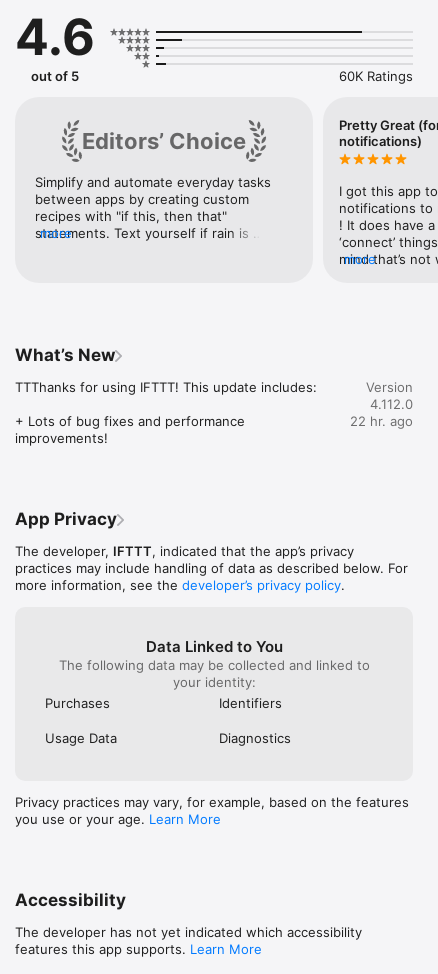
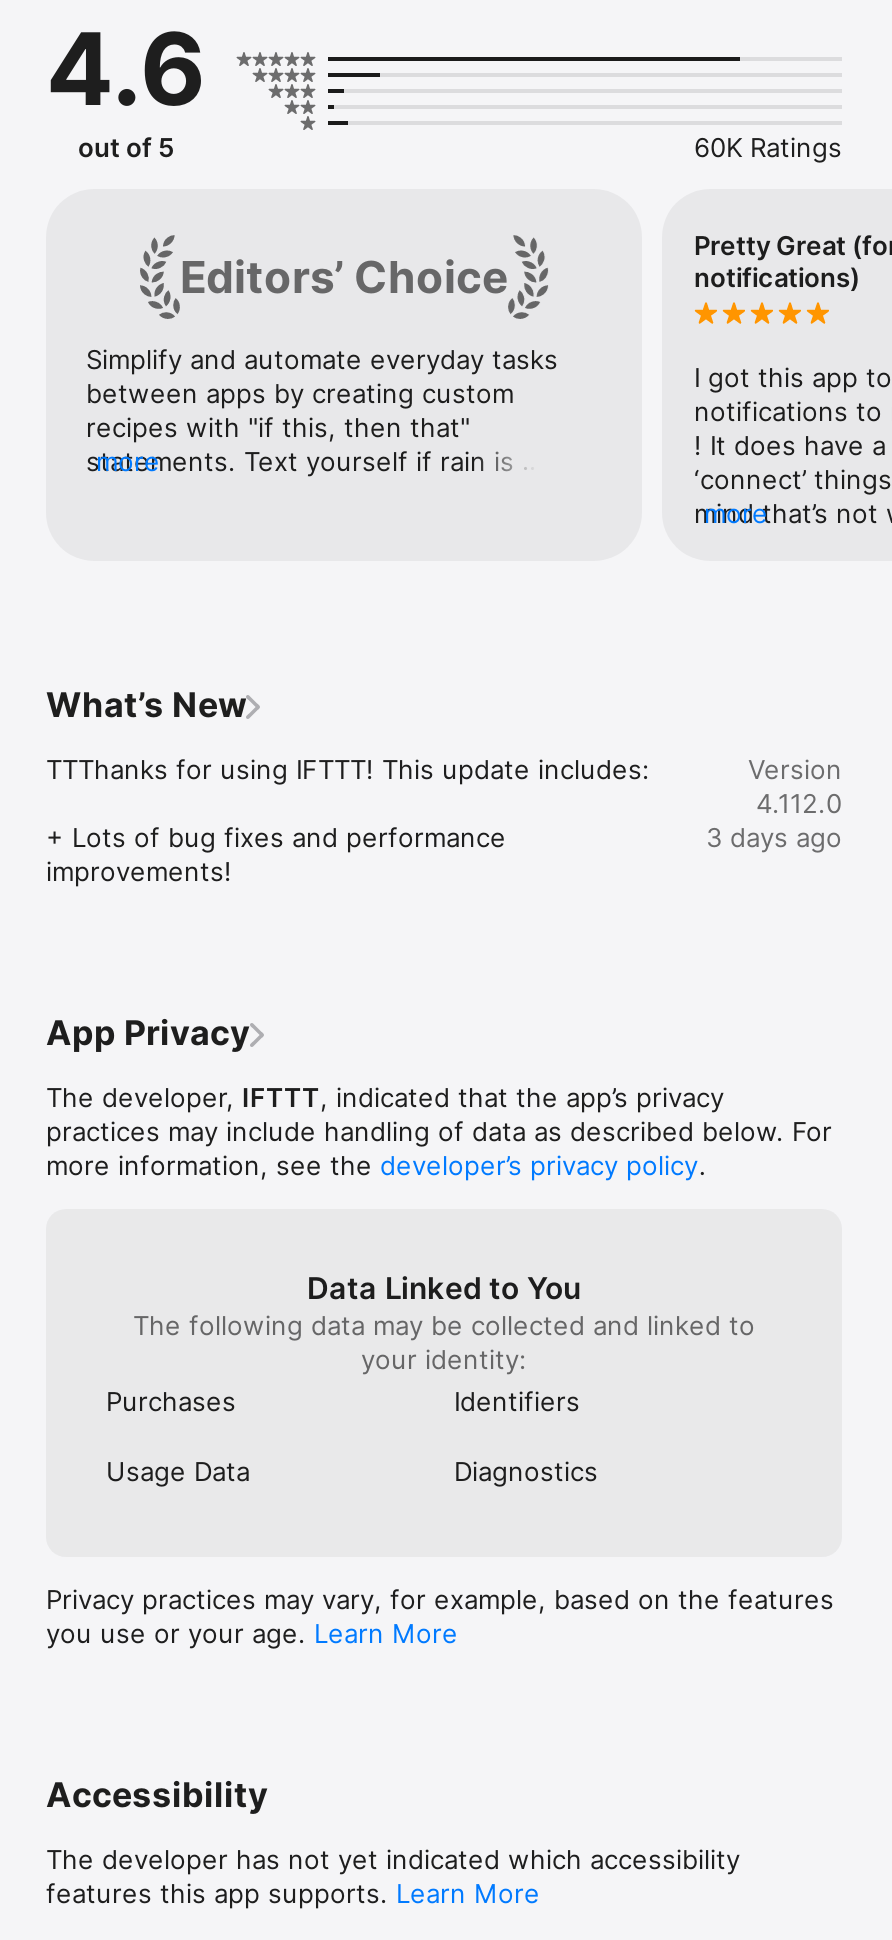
[350,413,413,429] 22 hr. ago -> [706,821,842,853] 3 days ago

